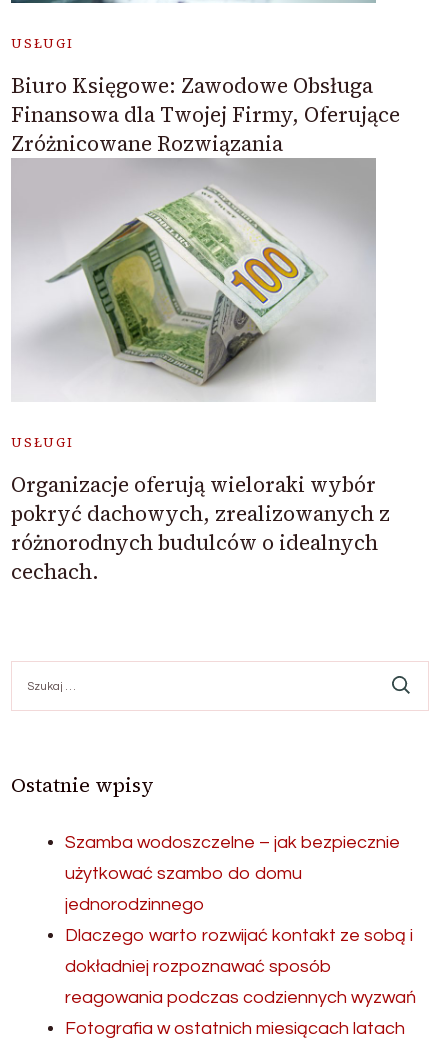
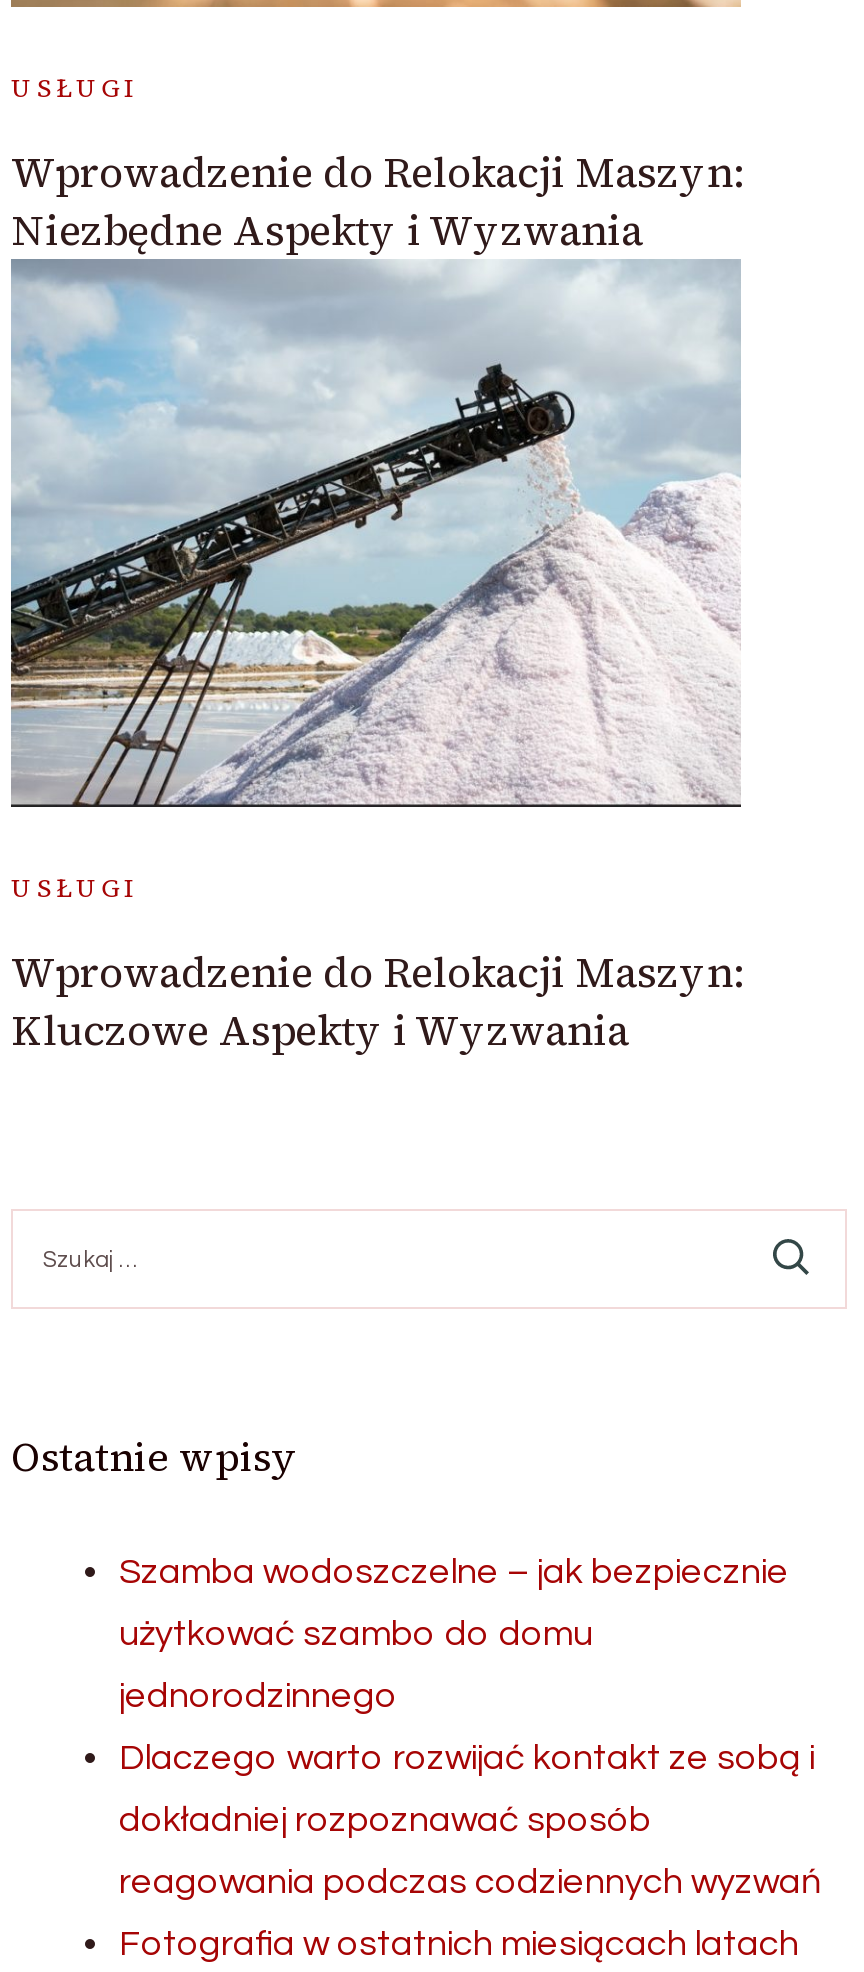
[11,71,400,158] Biuro Księgowe: Zawodowe Obsługa | Finansowa dla Twojej Firmy, Oferujące | Zróżnicowane Rozwiązania -> [11,143,747,259] Wprowadzenie do Relokacji Maszyn: | Niezbędne Aspekty i Wyzwania
[11,137,376,403] [image] -> [9,276,741,810] [image]
[11,470,390,586] Organizacje oferują wieloraki wybór | pokryć dachowych, zrealizowanych z | różnorodnych budulców o idealnych | cechach. -> [11,942,747,1058] Wprowadzenie do Relokacji Maszyn: | Kluczowe Aspekty i Wyzwania

